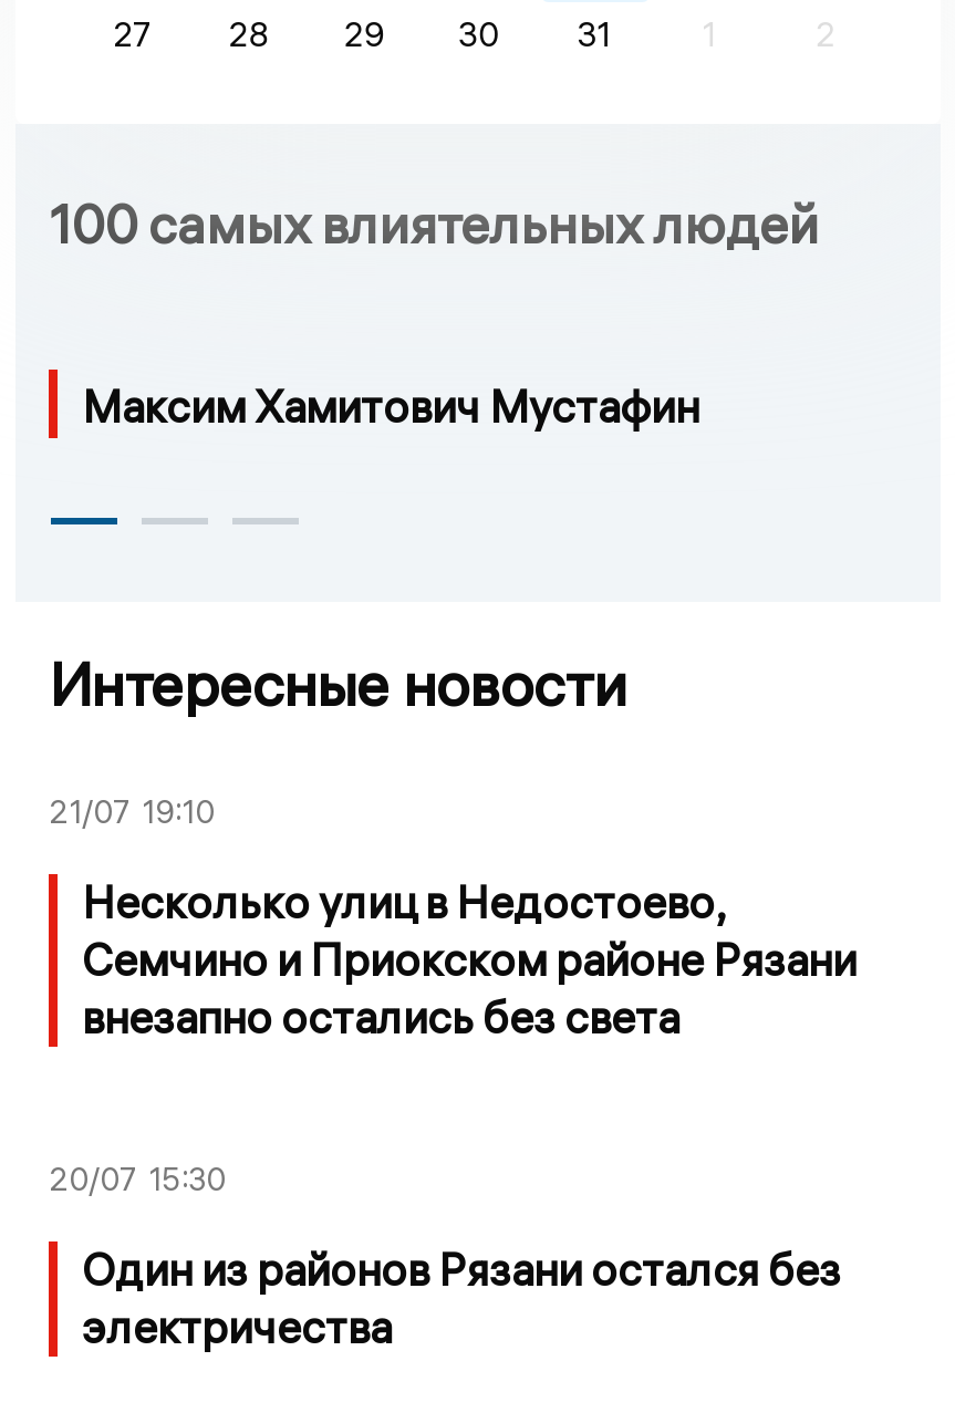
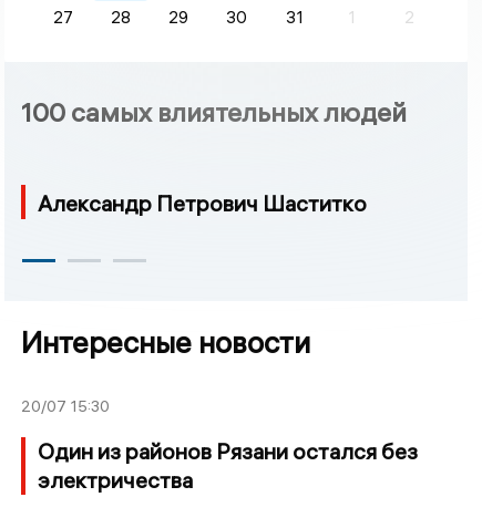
[82,378,699,434] Максим Хамитович Мустафин -> [38,189,367,217] Александр Петрович Шаститко
[49,792,857,1045] 21/07 19:10 | Несколько улиц в Недостоево, | Семчино и Приокском районе Рязани | внезапно остались без света -> none

